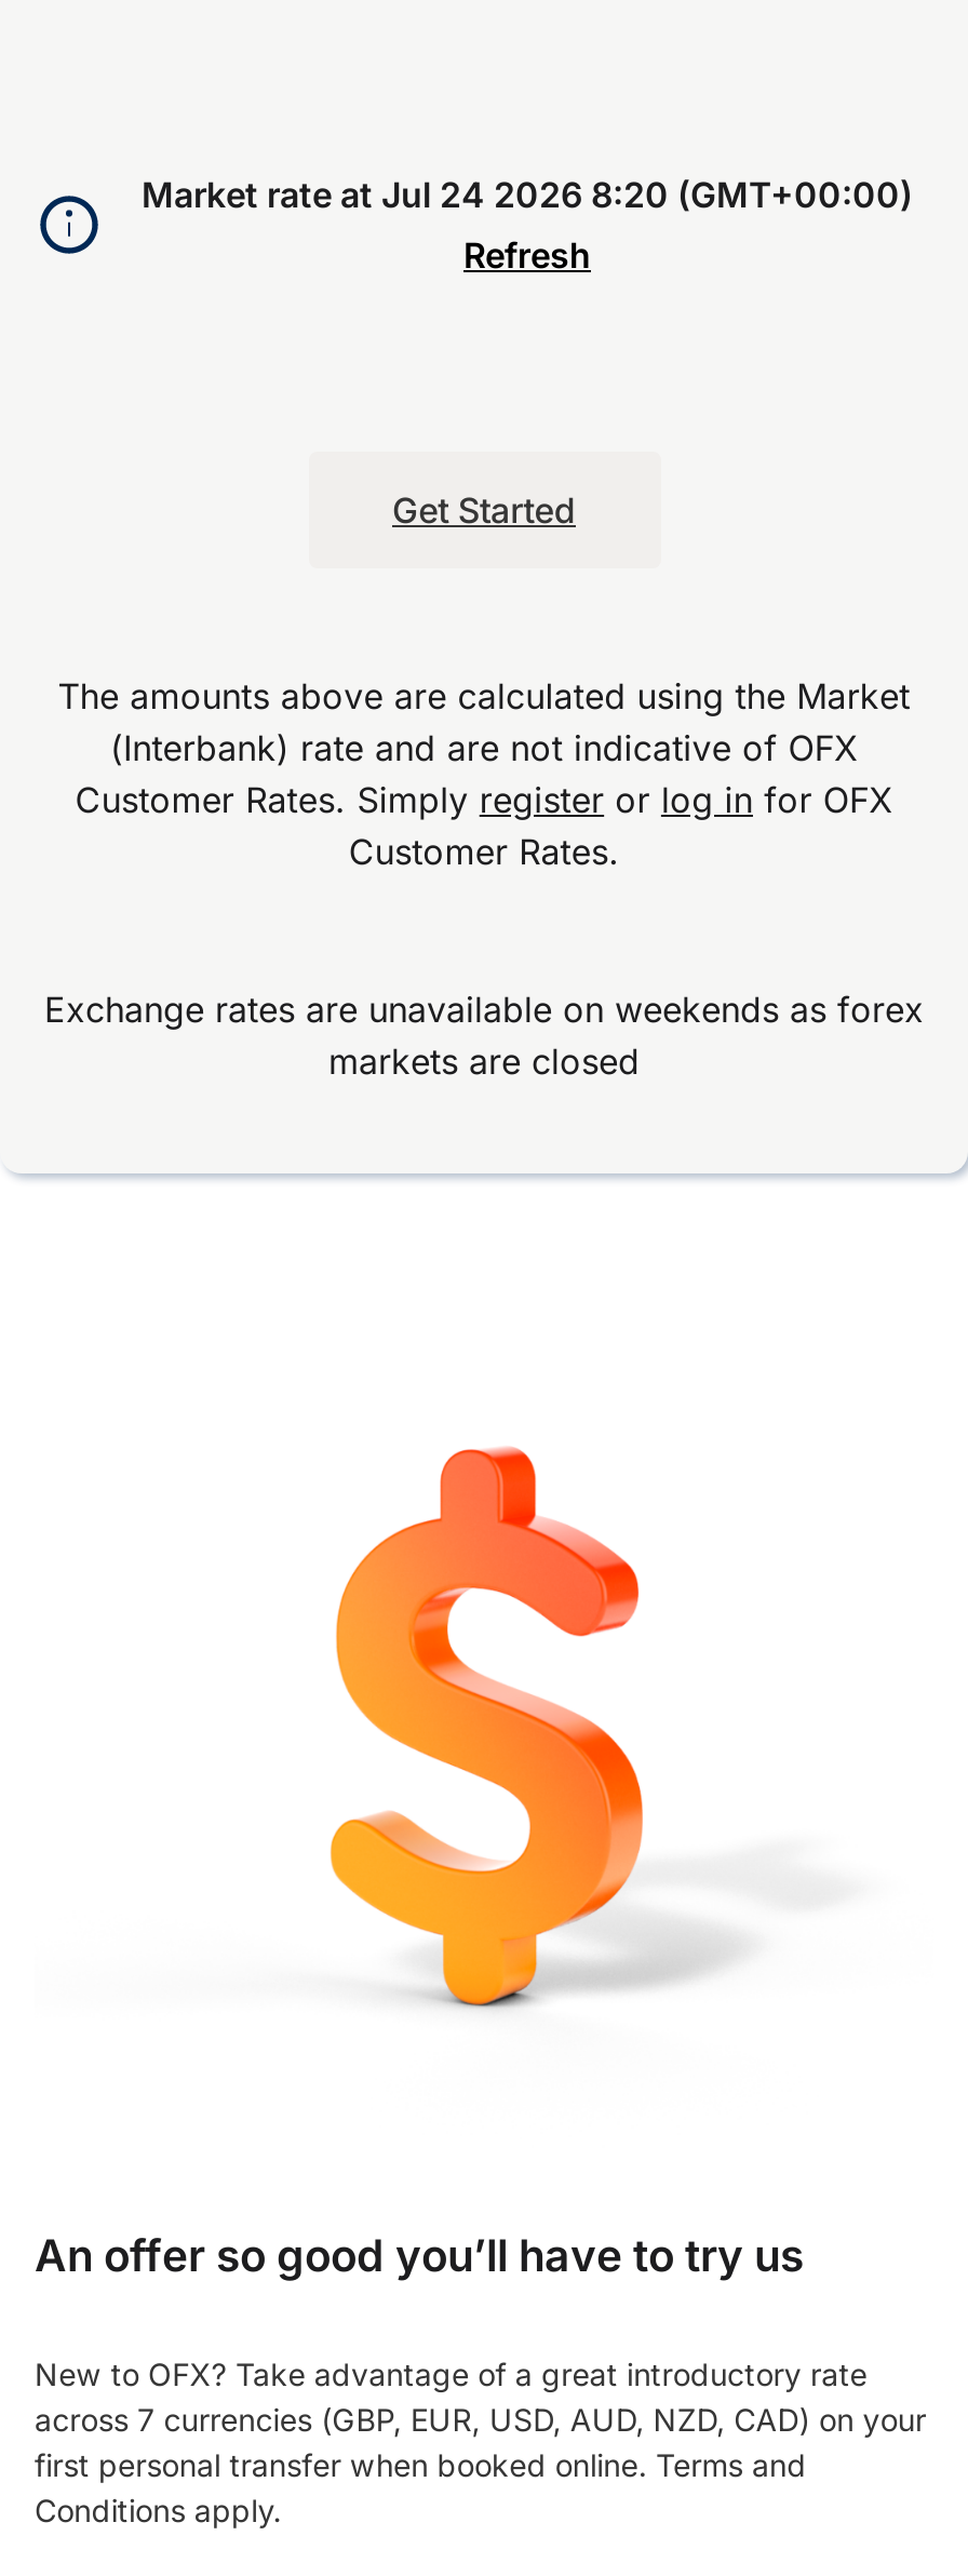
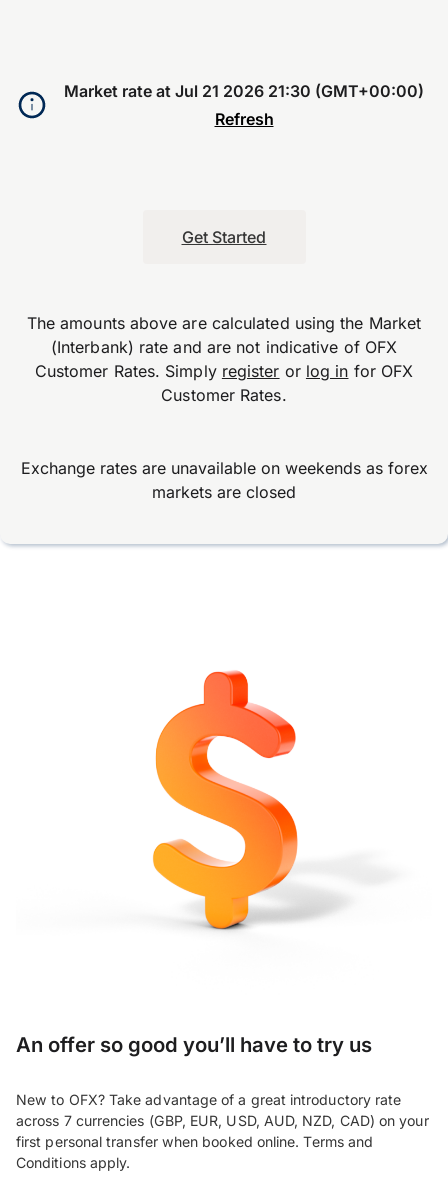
[142,173,913,216] Market rate at Jul 24 2026 8:20 (GMT+00:00) -> [64,81,424,101] Market rate at Jul 21 2026 21:30 (GMT+00:00)

